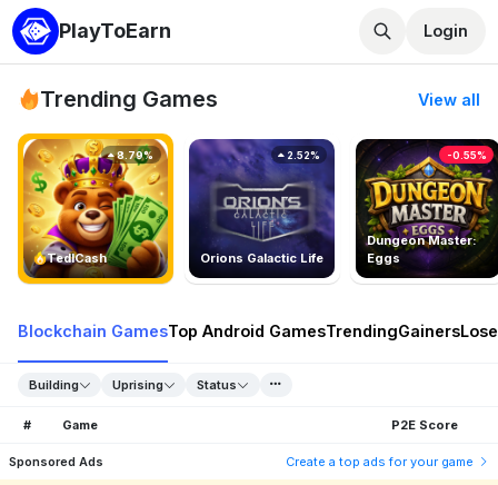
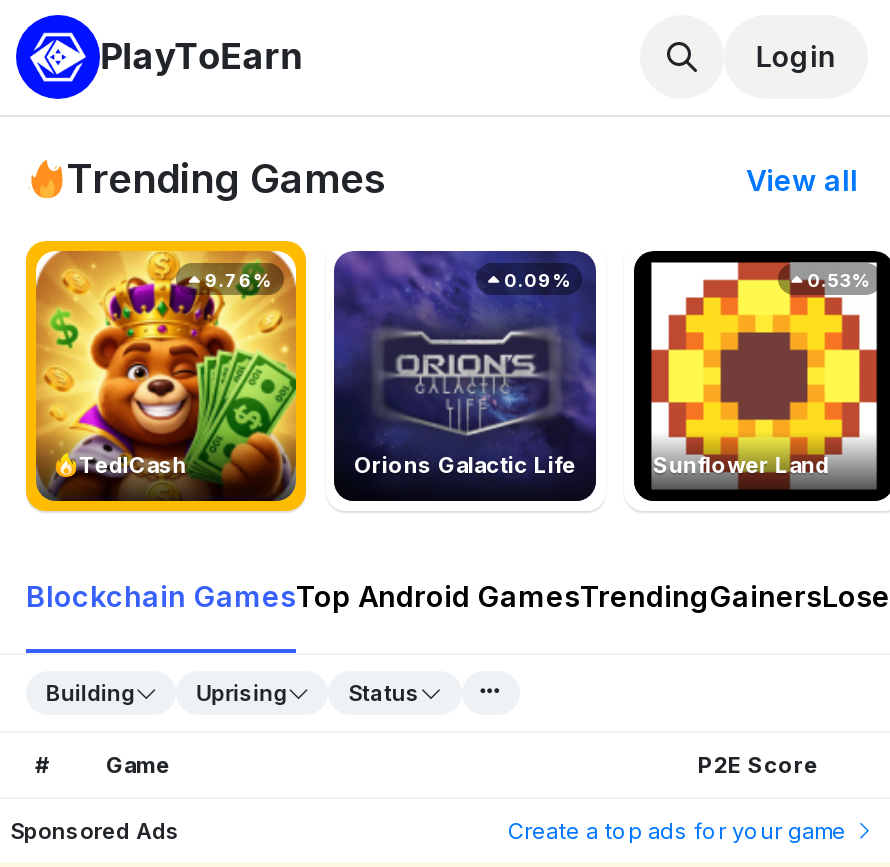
[357,140,495,225] [image] | -0.55% -> [638,255,884,405] [image] | 0.53%
[115,149,154,161] 8.79% -> [201,269,271,291] 9.76%
[285,149,320,161] 2.52% -> [500,269,570,291] 0.09%
[366,233,476,266] Dungeon Master: | Eggs -> [653,451,829,479] Sunflower Land

